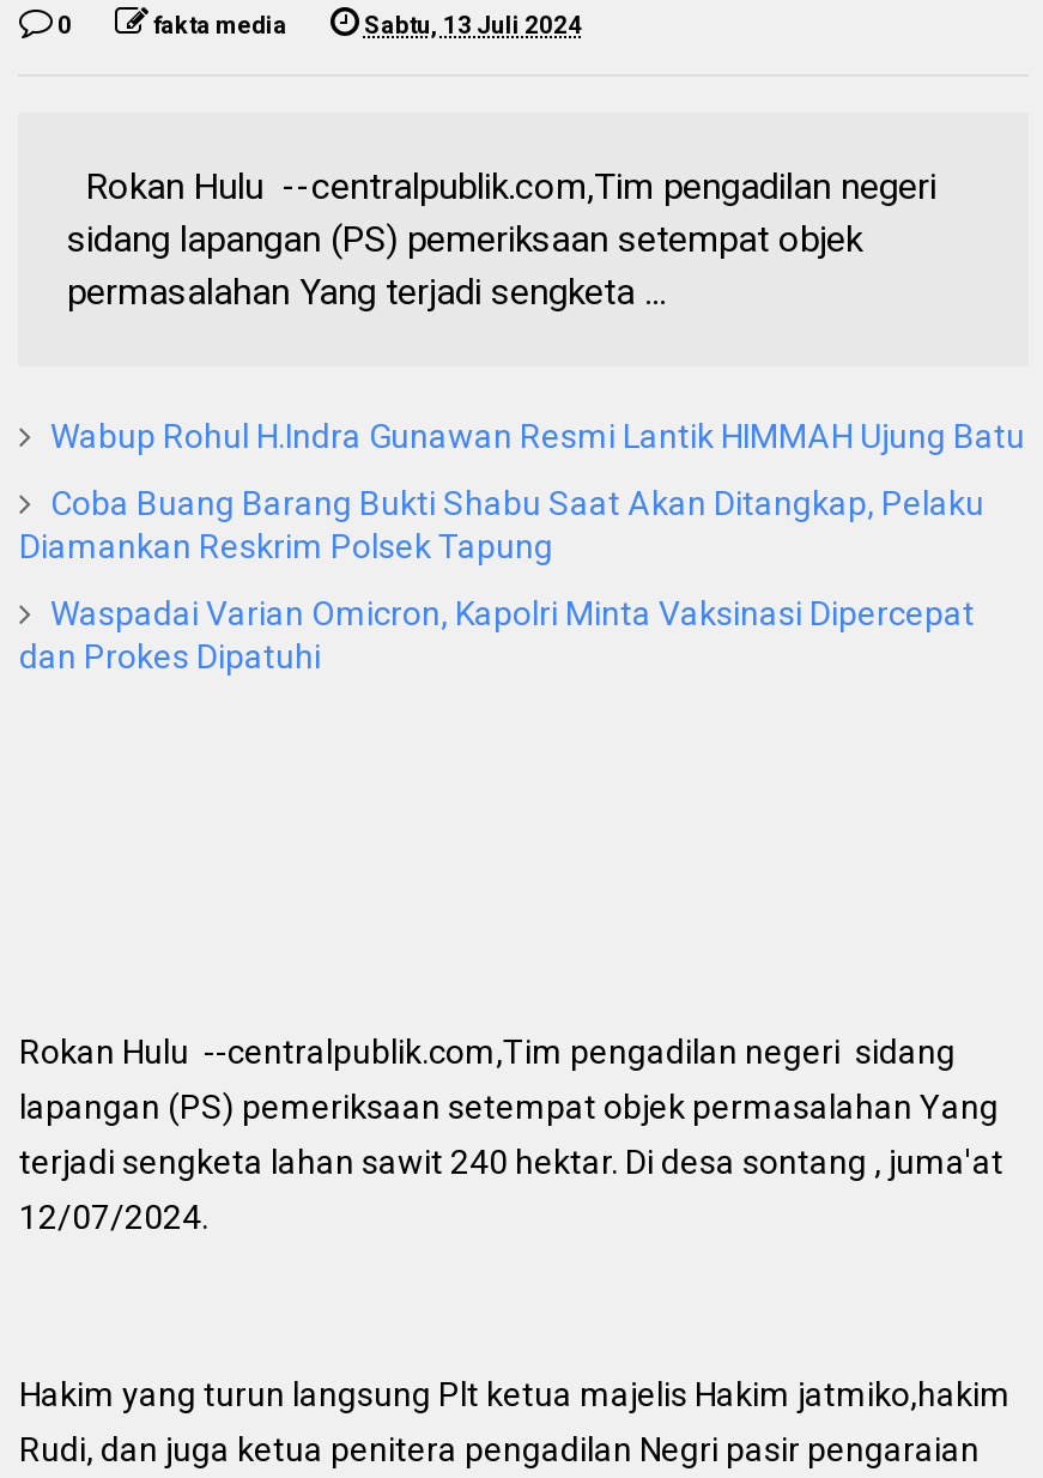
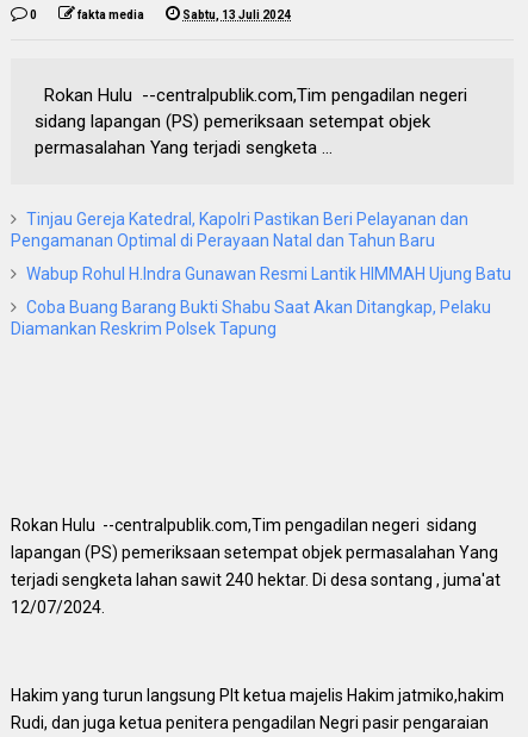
none -> [11,210,469,250] Tinjau Gereja Katedral, Kapolri Pastikan Beri Pelayanan dan | Pengamanan Optimal di Perayaan Natal dan Tahun Baru
moved [19,417,1025,566] -> [11,264,512,338]: Wabup Rohul H.Indra Gunawan Resmi Lantik HIMMAH Ujung Batu | Coba Buang Barang Bukti Shabu Saat Akan Ditangkap, Pelaku | Diamankan Reskrim Polsek Tapung
[19,594,975,676] Waspadai Varian Omicron, Kapolri Minta Vaksinasi Dipercepat | dan Prokes Dipatuhi -> none

